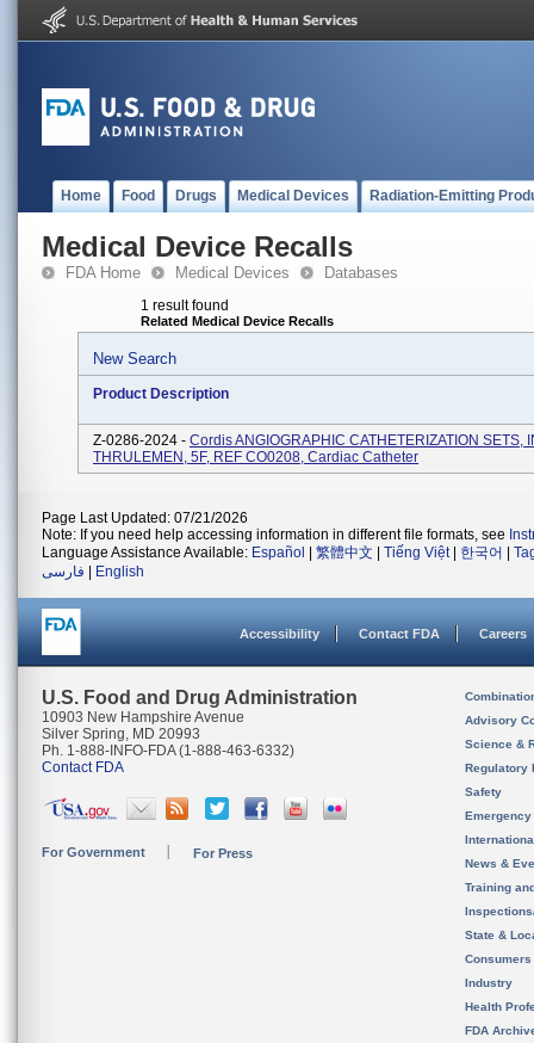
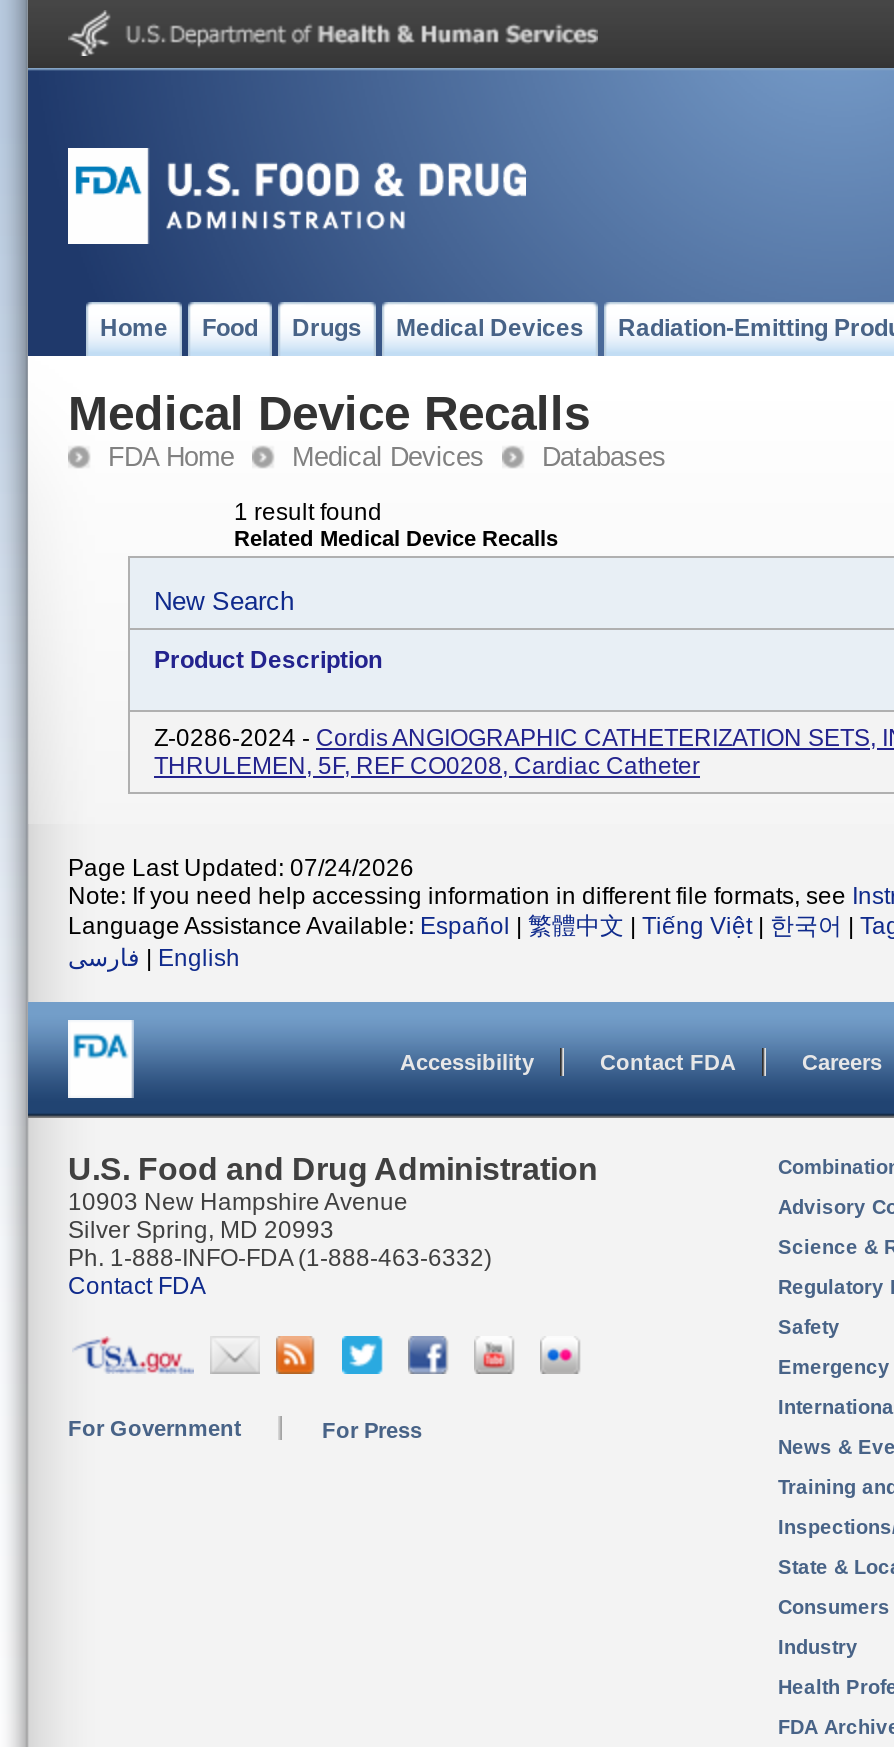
[42,510,248,526] Page Last Updated: 07/21/2026 -> [68,854,414,882] Page Last Updated: 07/24/2026

